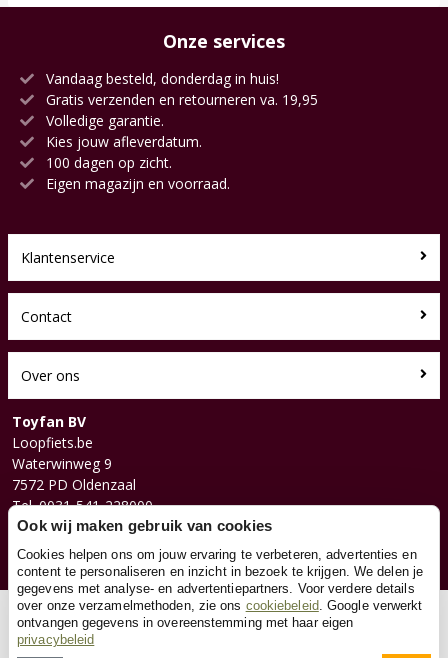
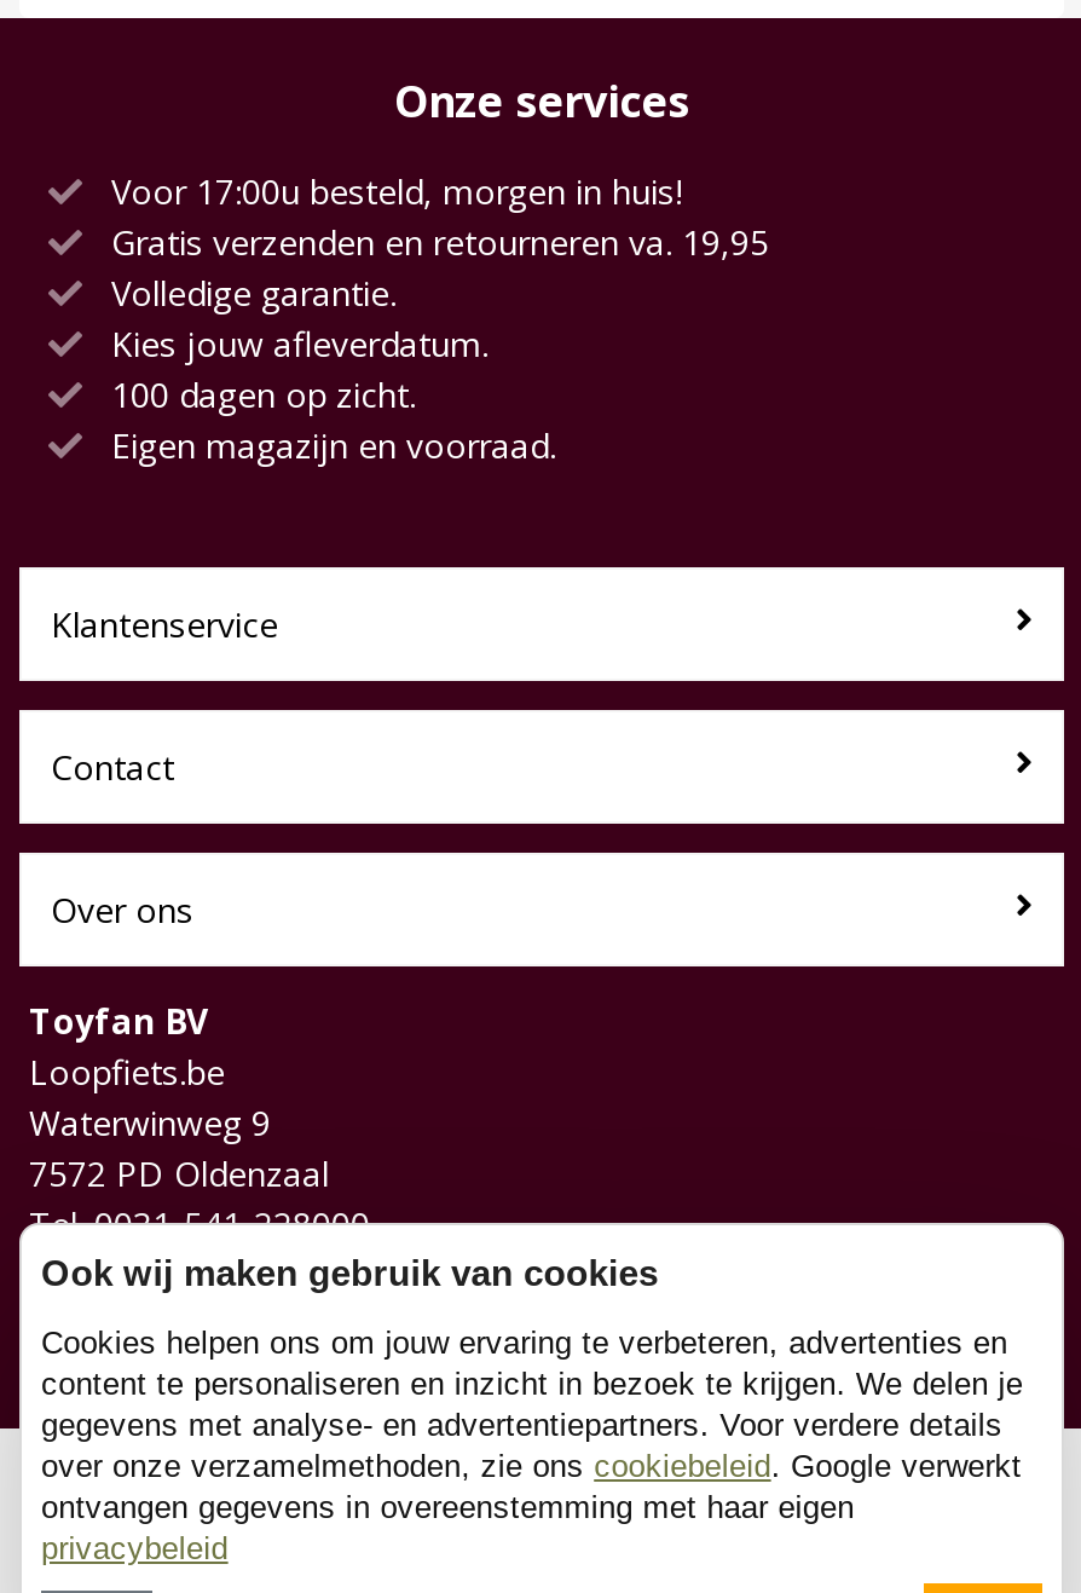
[42,69,279,88] Vandaag besteld, donderdag in huis! -> [102,168,682,214] Voor 17:00u besteld, morgen in huis!

